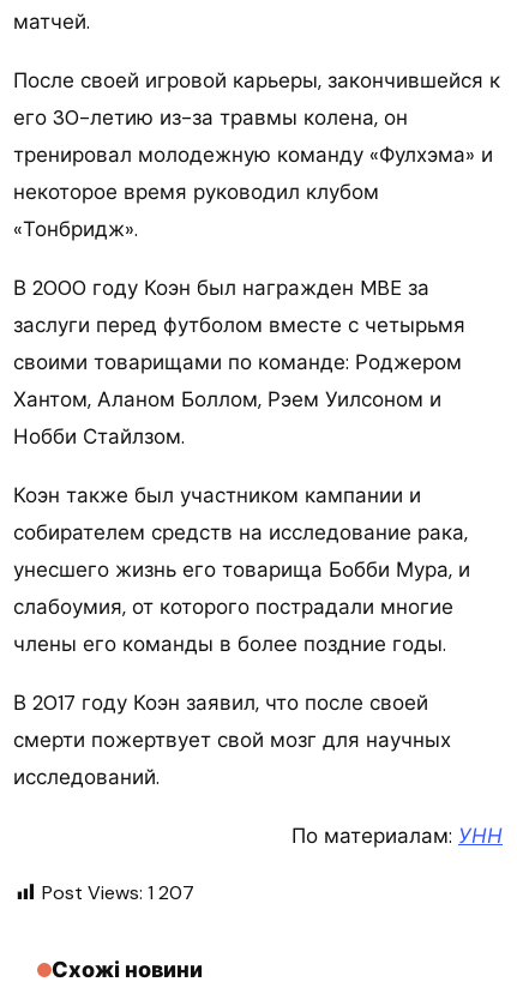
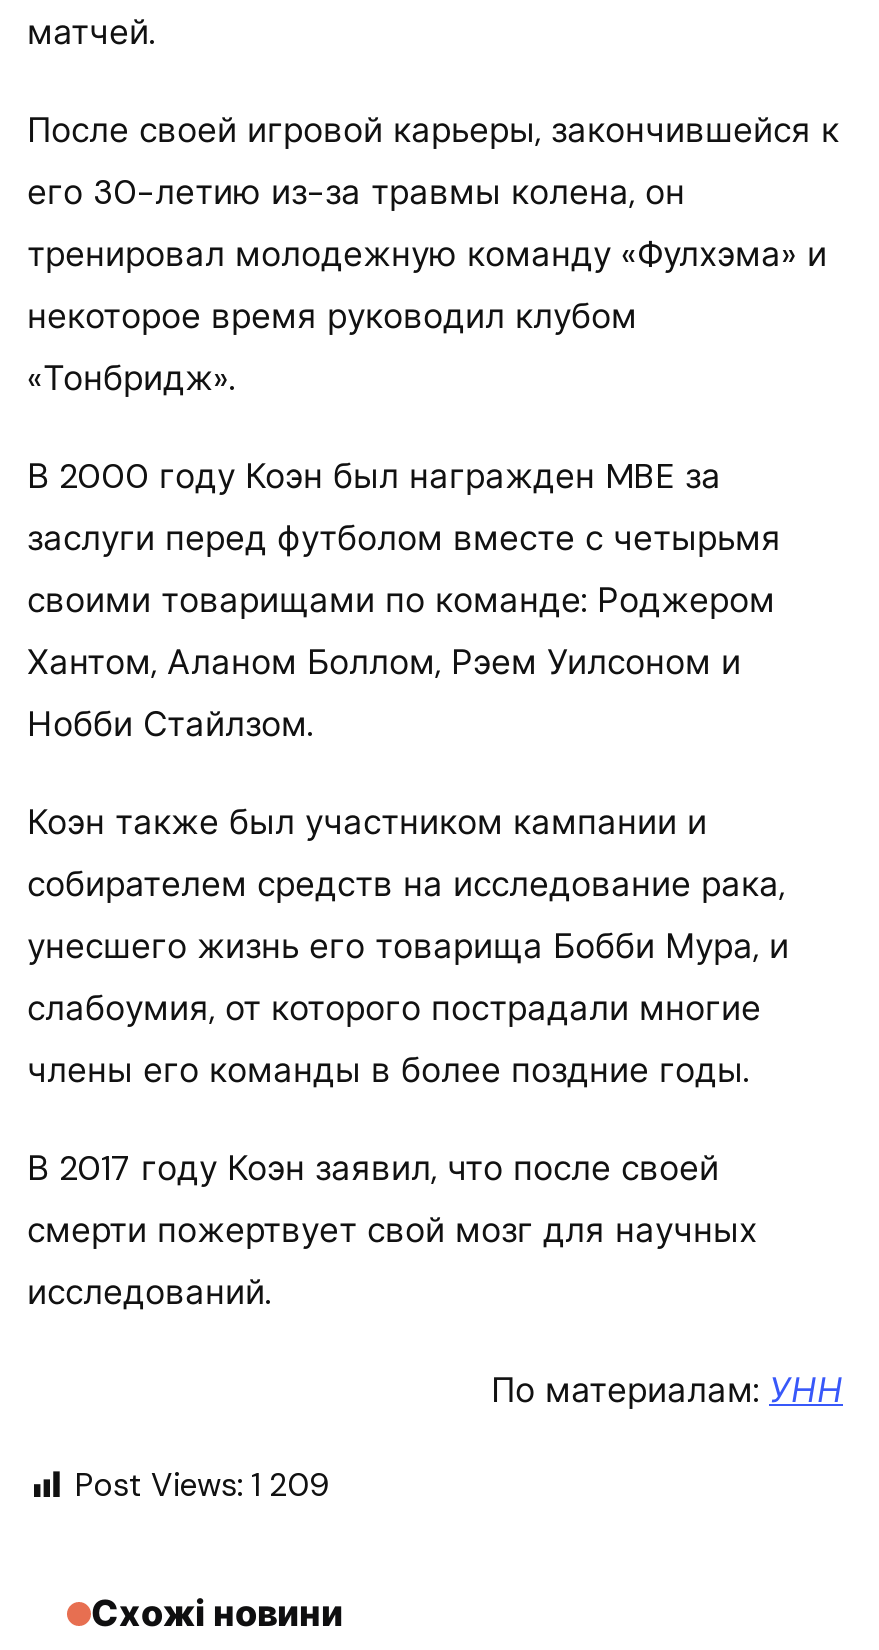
[42,880,194,905] Post Views: 1 207 -> [75,1463,329,1505] Post Views: 1 209

